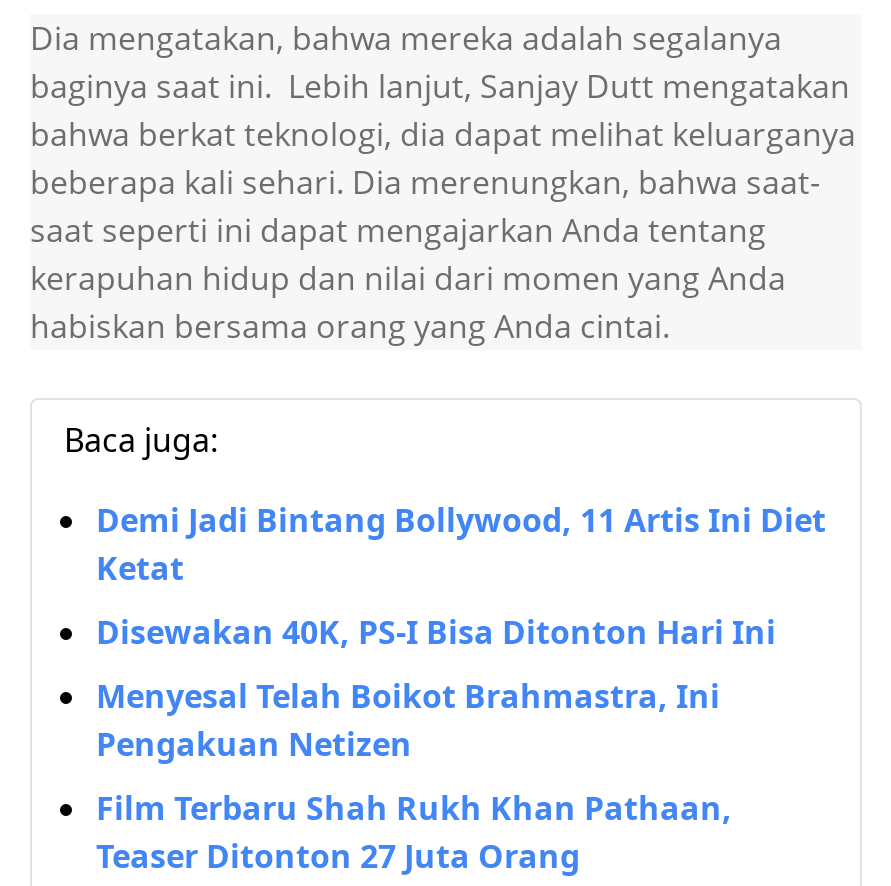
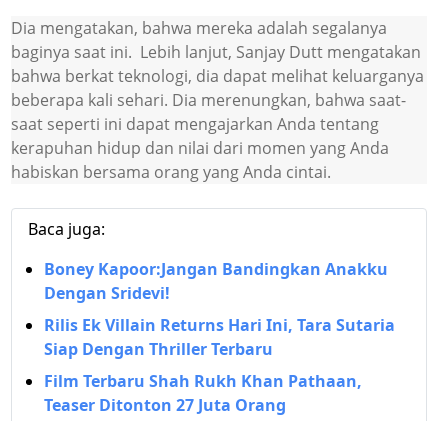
[96,497,826,765] Demi Jadi Bintang Bollywood, 11 Artis Ini Diet | Ketat | Disewakan 40K, PS-I Bisa Ditonton Hari Ini | Menyesal Telah Boikot Brahmastra, Ini | Pengakuan Netizen -> [44,258,395,360] Boney Kapoor:Jangan Bandingkan Anakku | Dengan Sridevi! | Rilis Ek Villain Returns Hari Ini, Tara Sutaria | Siap Dengan Thriller Terbaru

